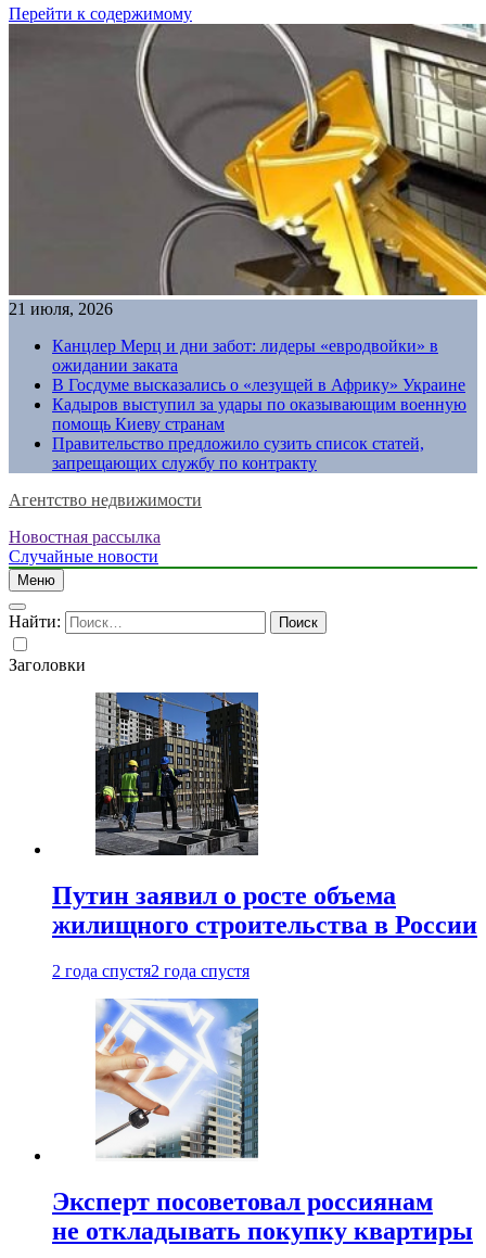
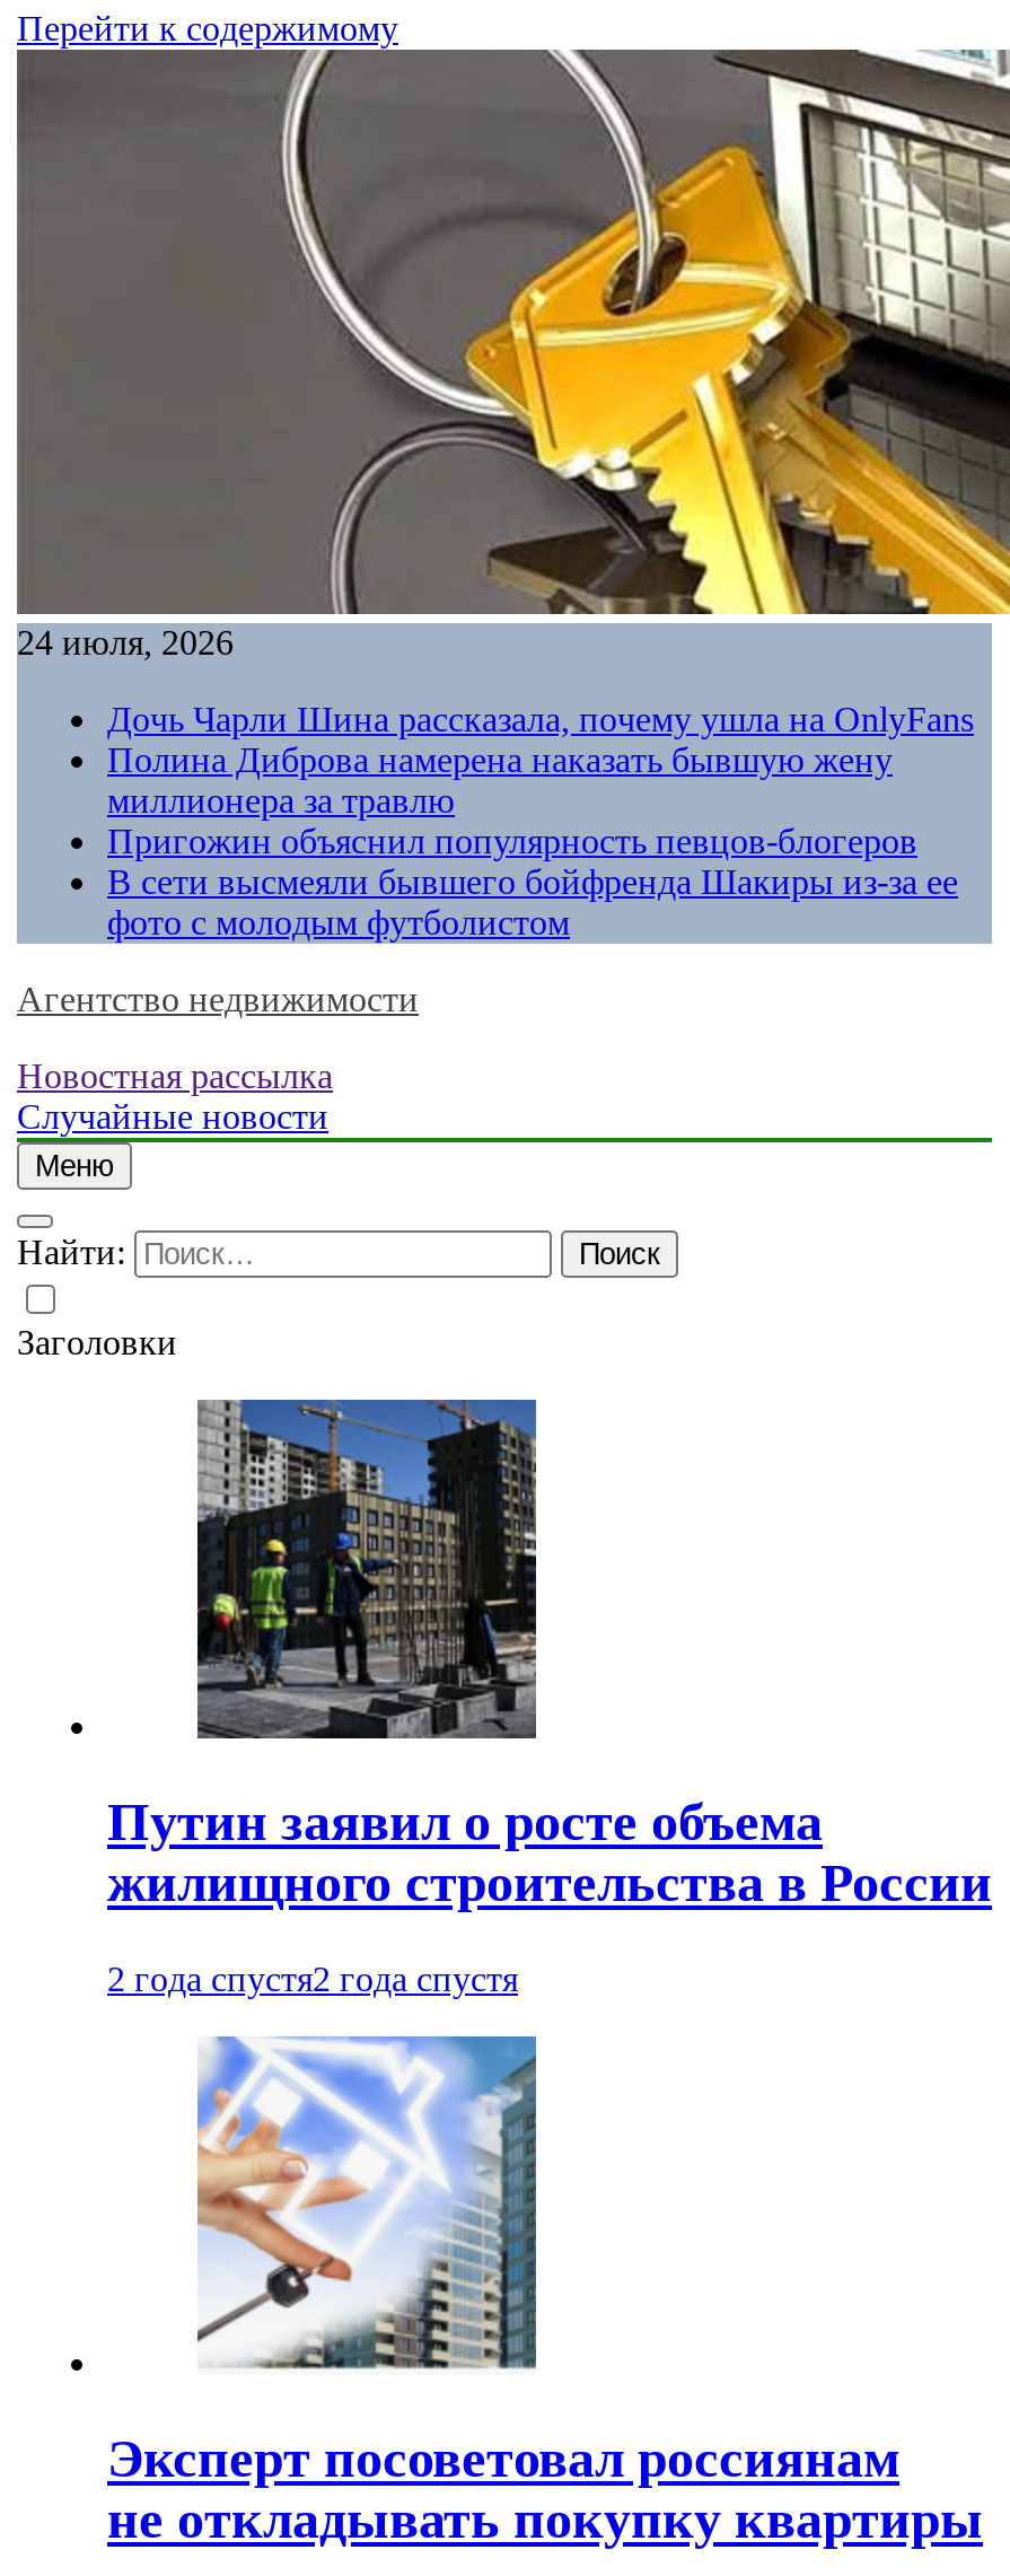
[9,300,113,318] 21 июля, 2026 -> [17,623,234,661] 24 июля, 2026
[52,336,466,472] Канцлер Мерц и дни забот: лидеры «евродвойки» в | ожидании заката | В Госдуме высказались о «лезущей в Африку» Украине | Кадыров выступил за удары по оказывающим военную | помощь Киеву странам | Правительство предложило сузить список статей, | запрещающих службу по контракту -> [107,700,974,941] Дочь Чарли Шина рассказала, почему ушла на OnlyFans | Полина Диброва намерена наказать бывшую жену | миллионера за травлю | Пригожин объяснил популярность певцов-блогеров | В сети высмеяли бывшего бойфренда Шакиры из-за ее | фото с молодым футболистом

